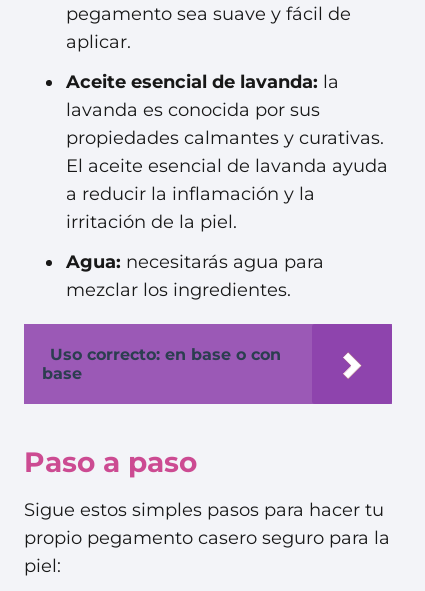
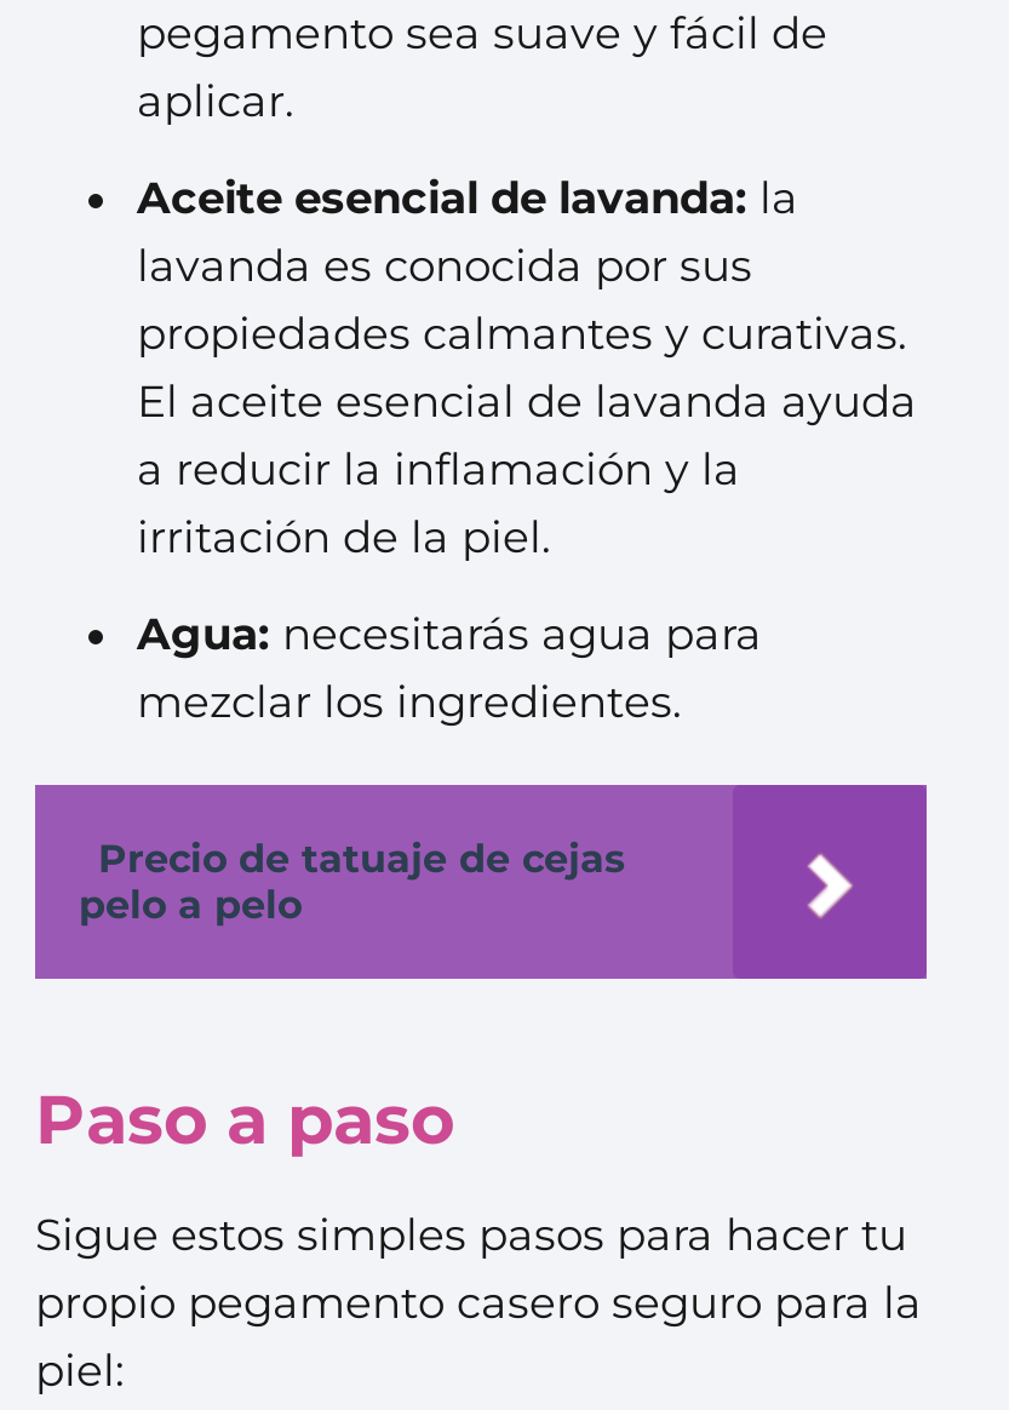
[42,345,281,383] Uso correcto: en base o con | base -> [79,837,626,929] Precio de tatuaje de cejas | pelo a pelo

